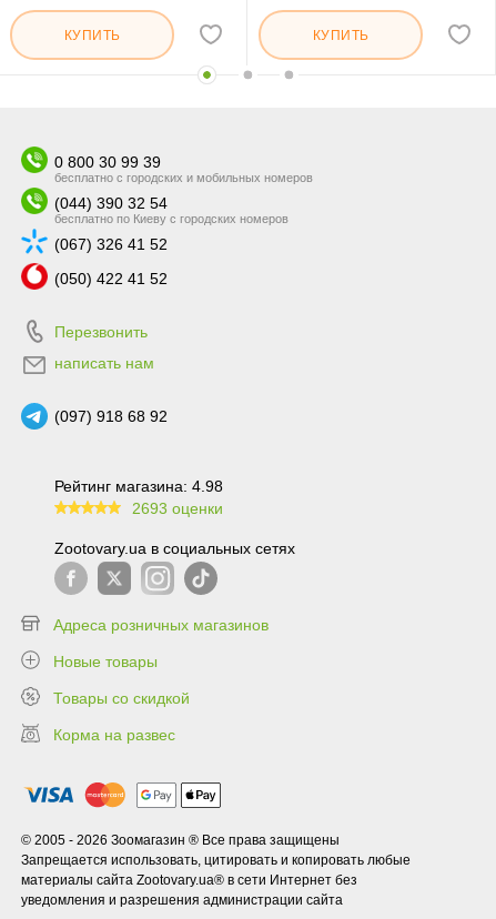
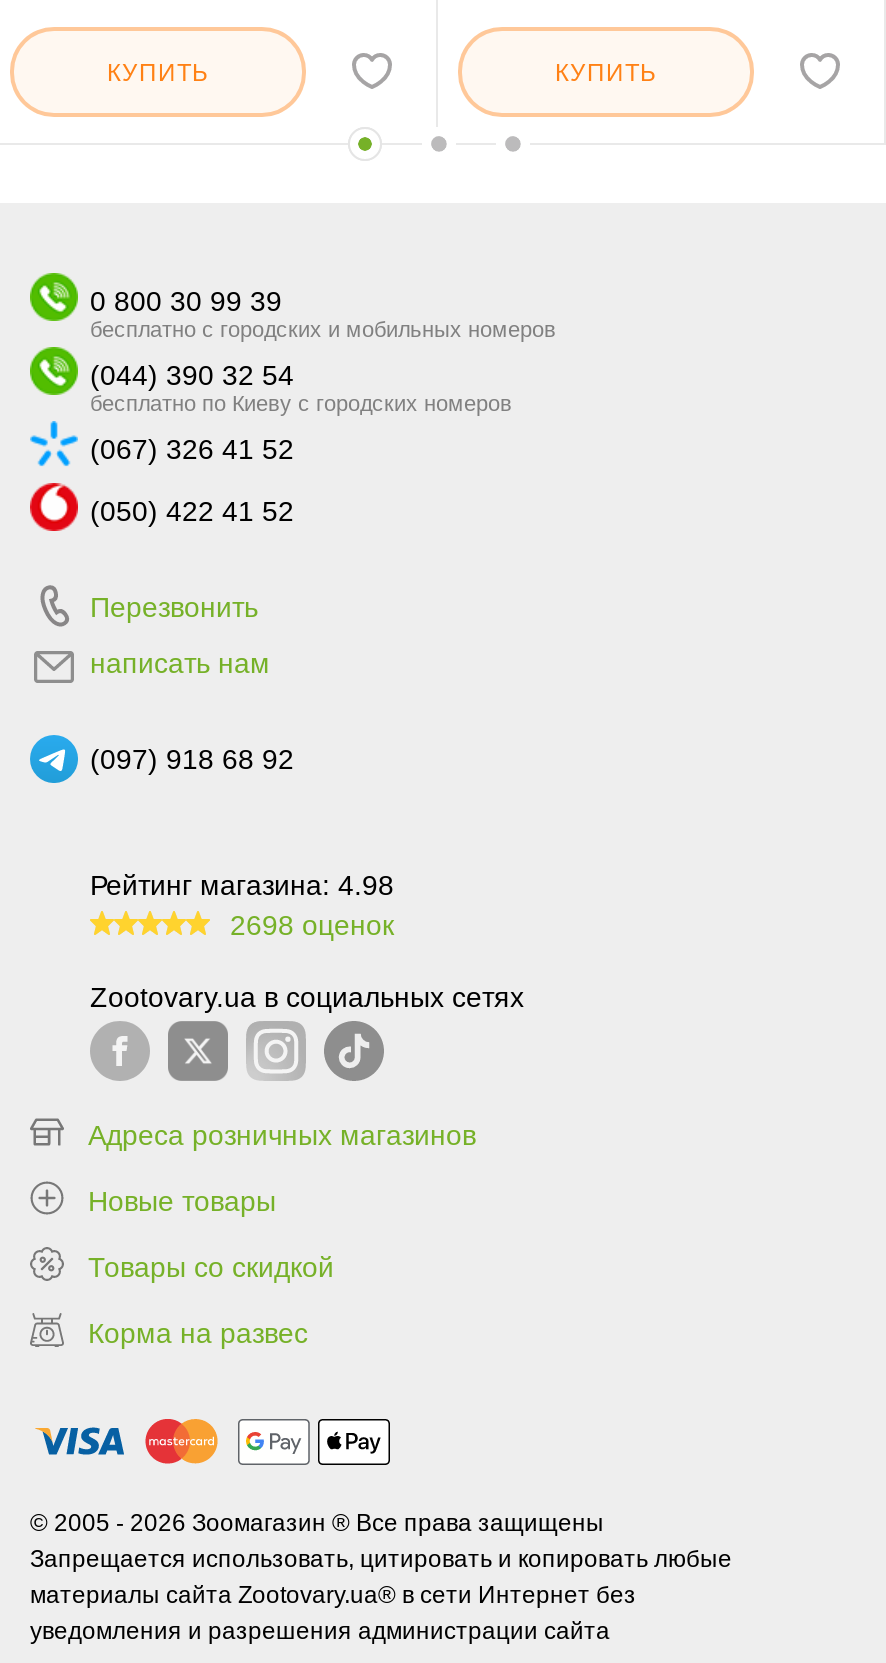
[132,499,223,517] 2693 оценки -> [230,909,394,941] 2698 оценок

